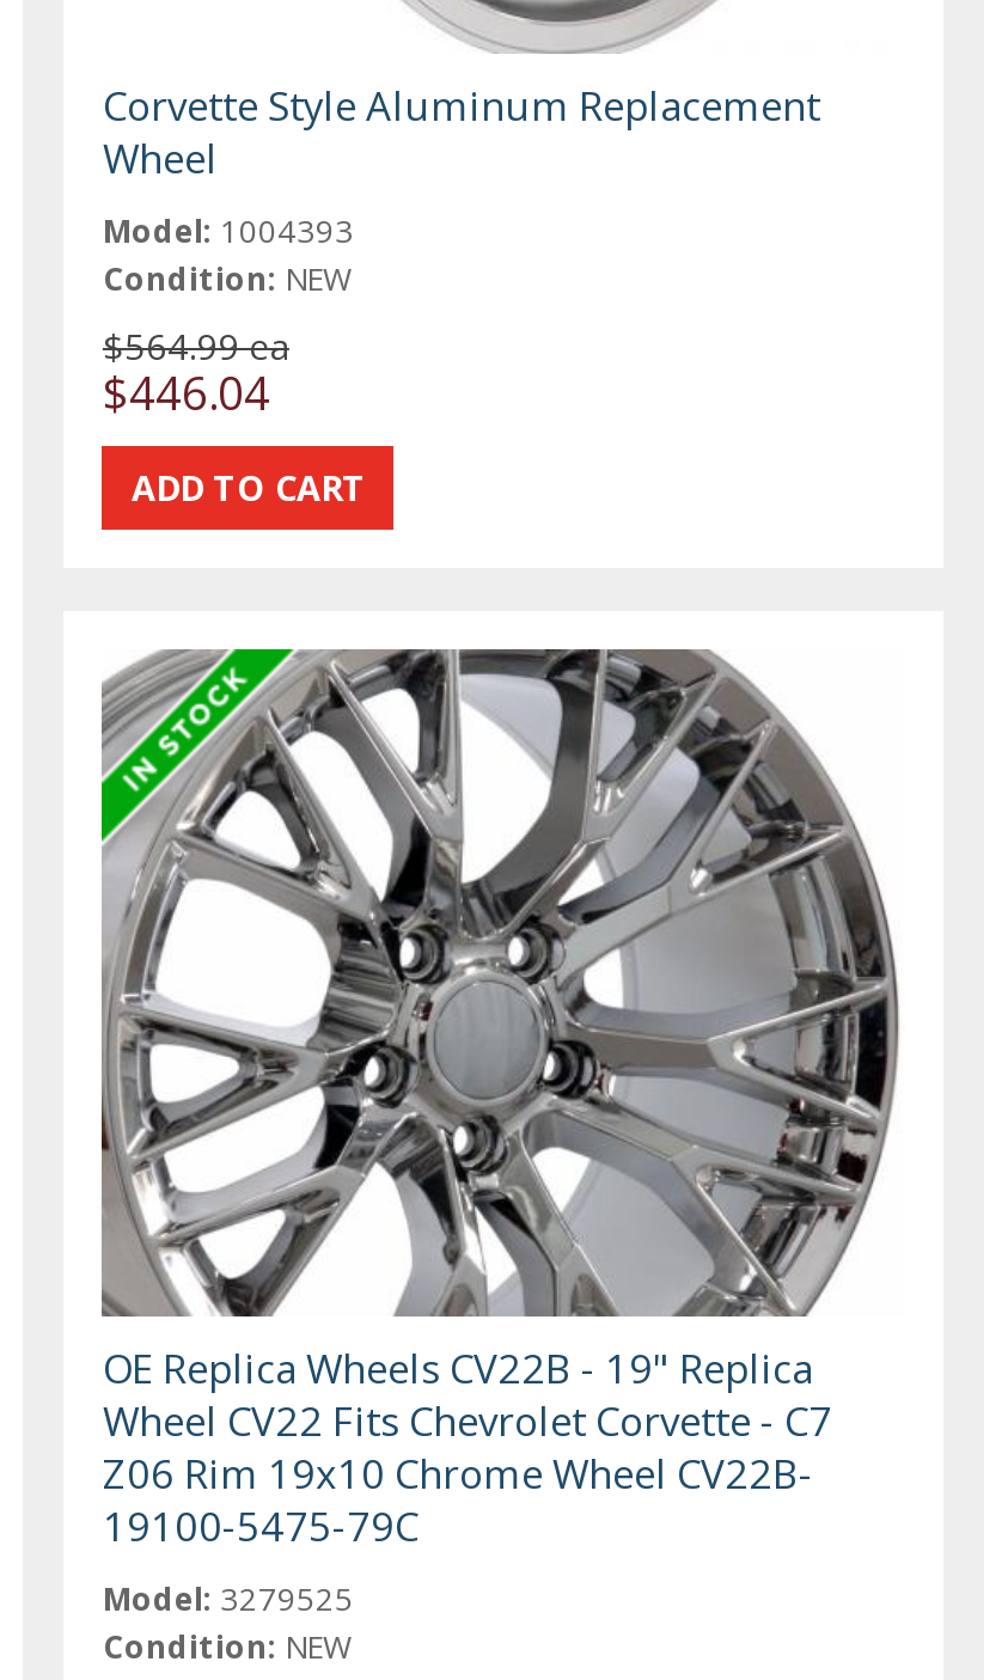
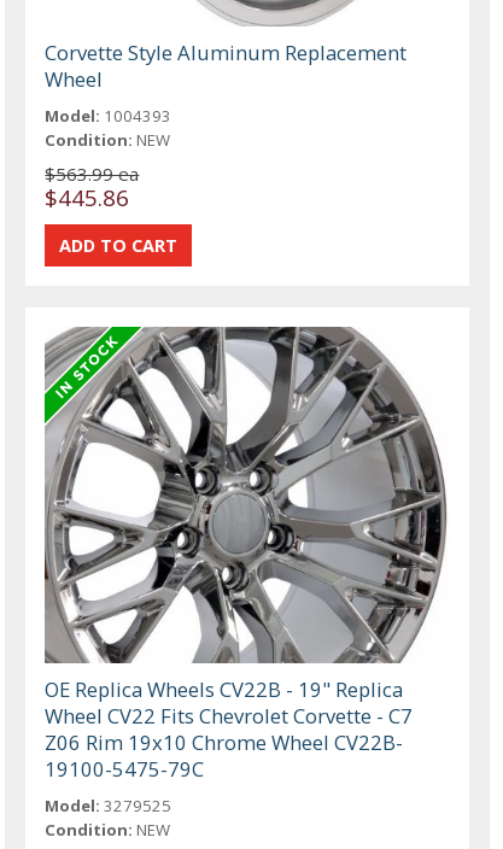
[103,321,289,369] $564.99 ea -> [45,162,139,186] $563.99 ea
[103,361,270,421] $446.04 -> [45,182,130,212] $445.86

